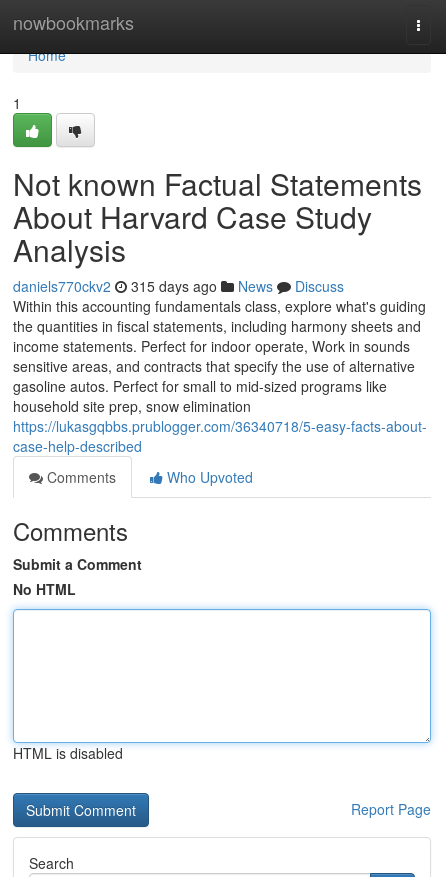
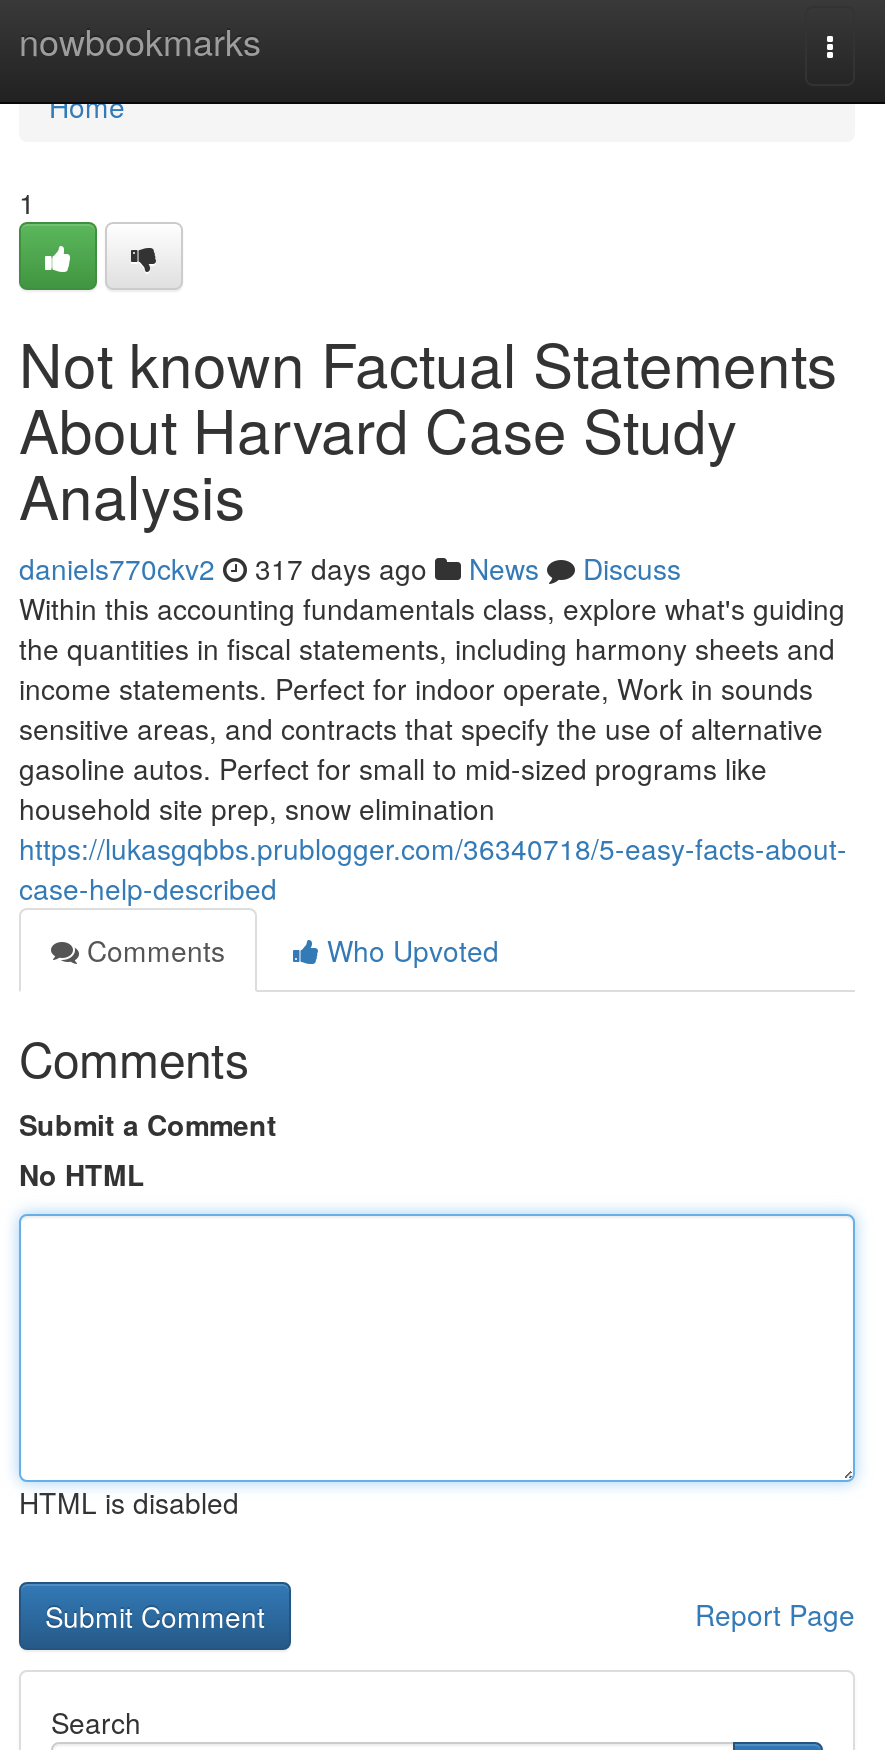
[13,276,344,296] daniels770ckv2 315 days ago News Discuss -> [19,548,681,588] daniels770ckv2 317 days ago News Discuss

